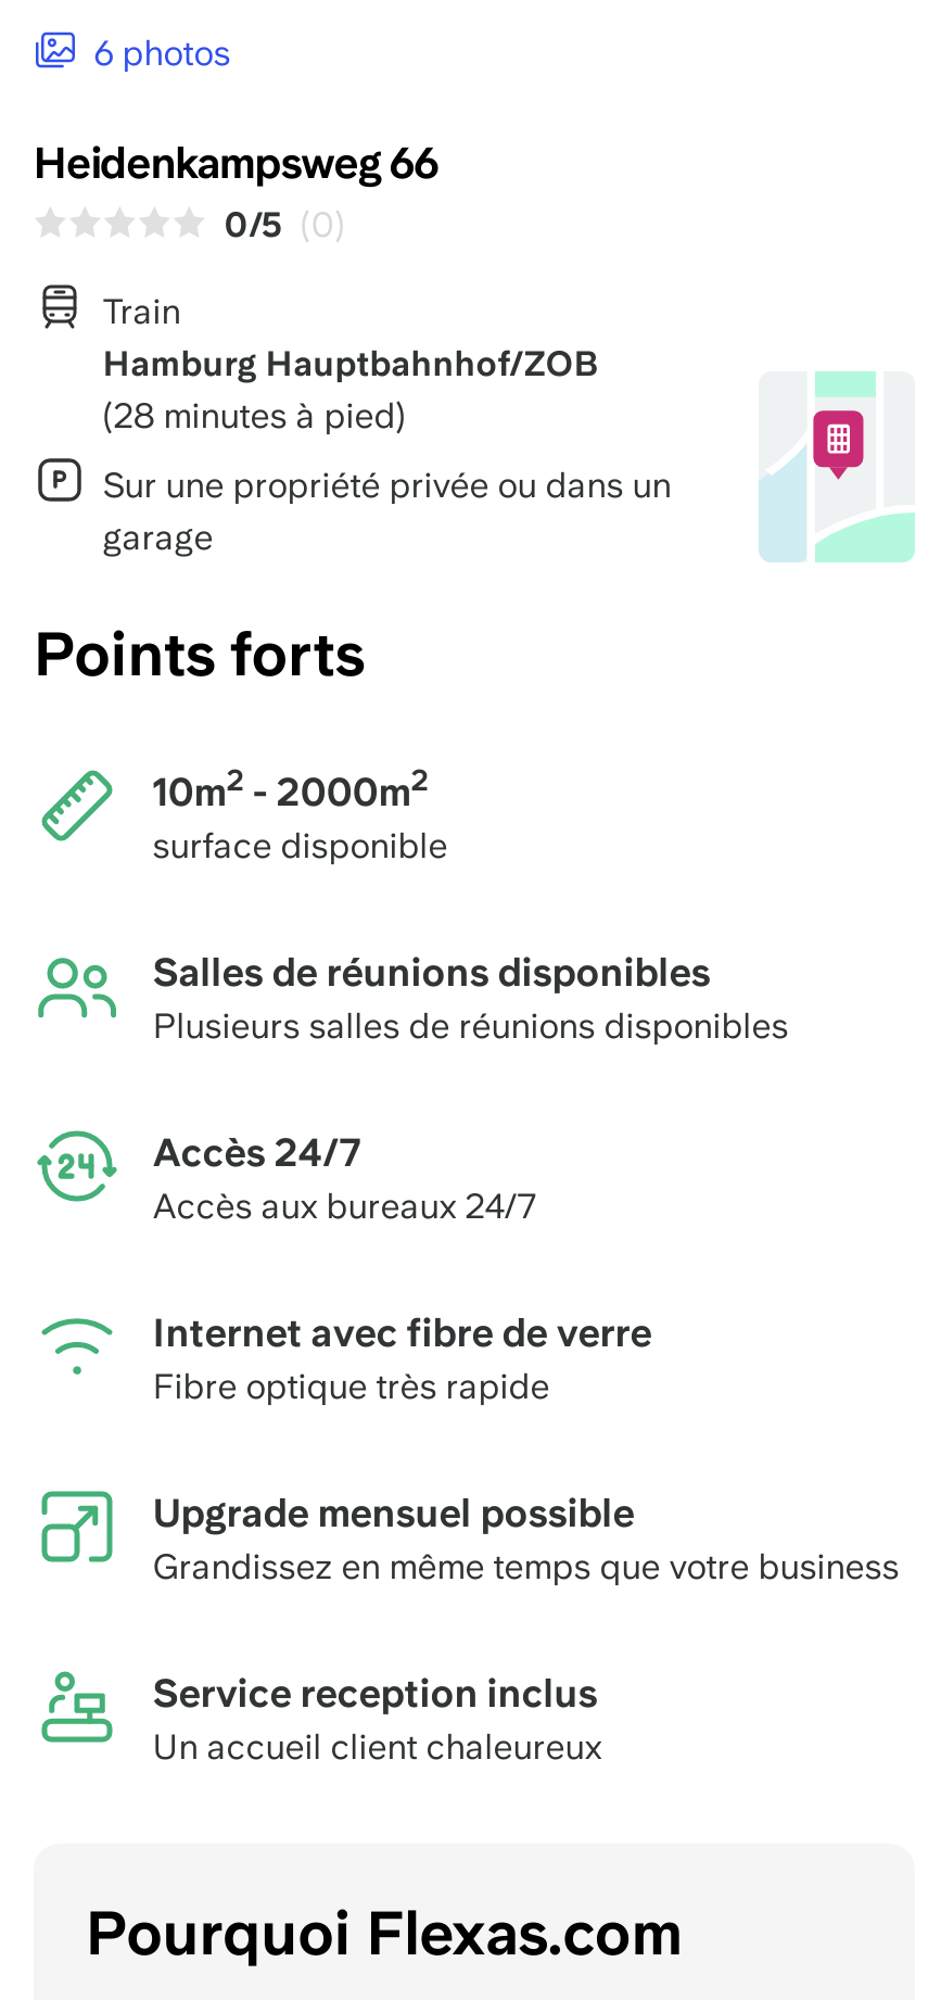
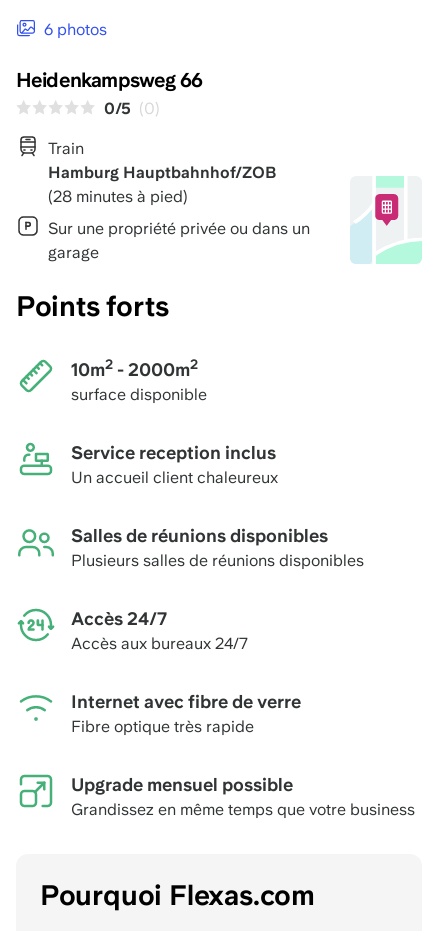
moved [40,949,899,1588] -> [19,525,415,819]: [image] | Salles de réunions disponibles | Plusieurs salles de réunions disponibles | ... | Upgrade mensuel possible | Grandissez en même temps que votre business
moved [42,1670,602,1768] -> [21,442,278,487]: [image] | Service reception inclus | Un accueil client chaleureux

